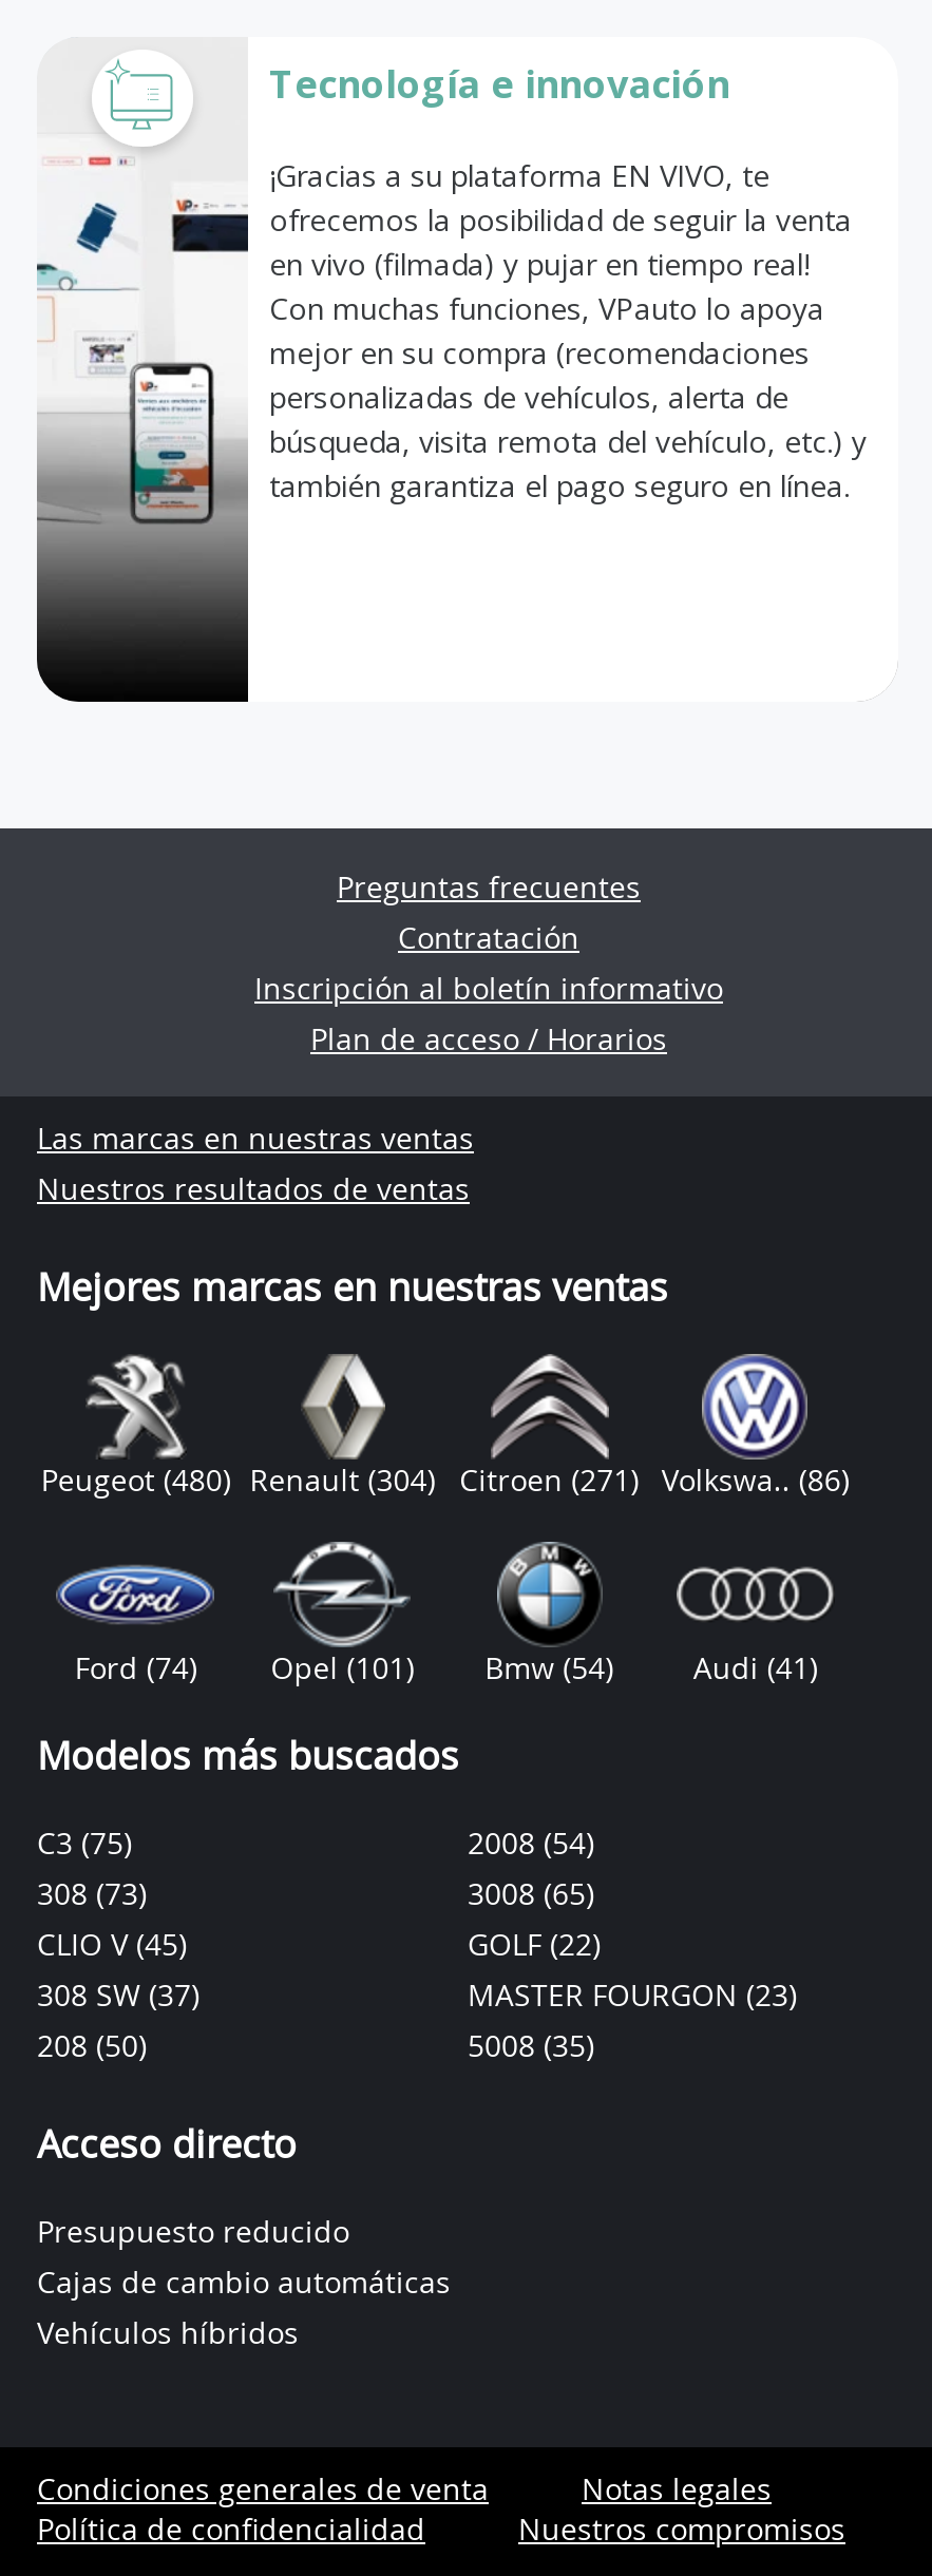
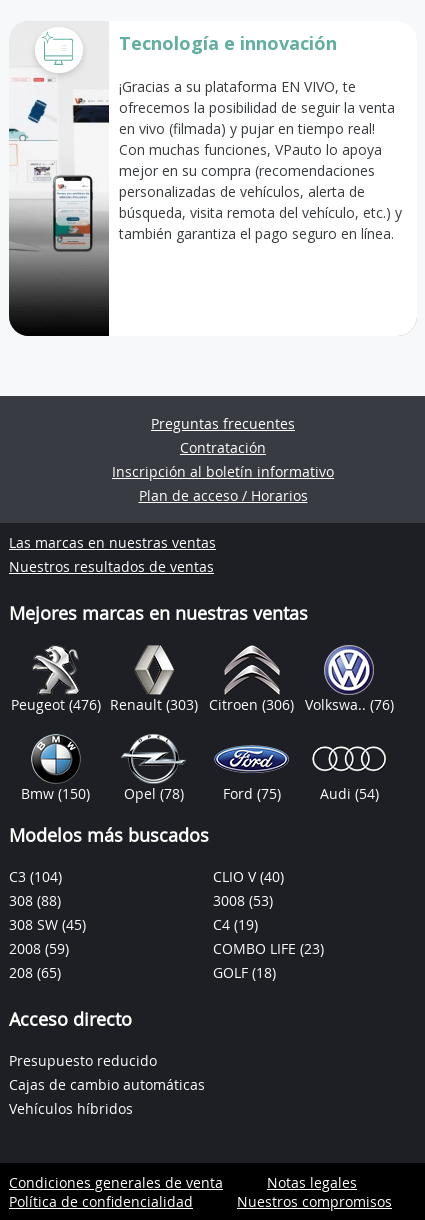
[41,1459,849,1500] Peugeot (480) Renault (304) Citroen (271) Volkswa.. (86) -> [11,695,394,714] Peugeot (476) Renault (303) Citroen (306) Volkswa.. (76)
[56,1542,818,1687] [image] | Ford (74) | Opel(101) | Bmw (54) | Audi (41) -> [19,733,379,803] [image] | Bmw (150) | Opel(78) | Ford (75) | Audi (54)
[472,1540,626,1633] [image] -> [214,734,289,777] [image]
[37,1823,199,2065] C3 (75) | 308 (73) | CLIO V (45) | 308 SW (37) | 208 (50) -> [9,867,86,982] C3 (104) | 308 (88) | 308 SW (45) | 2008 (59) | 208 (65)
[468,1823,797,2065] 2008 (54) | 3008 (65) | GOLF (22) | MASTER FOURGON (23) | 5008 (35) -> [213,867,324,982] CLIO V (40) | 3008 (53) | C4 (19) | COMBO LIFE (23) | GOLF (18)

